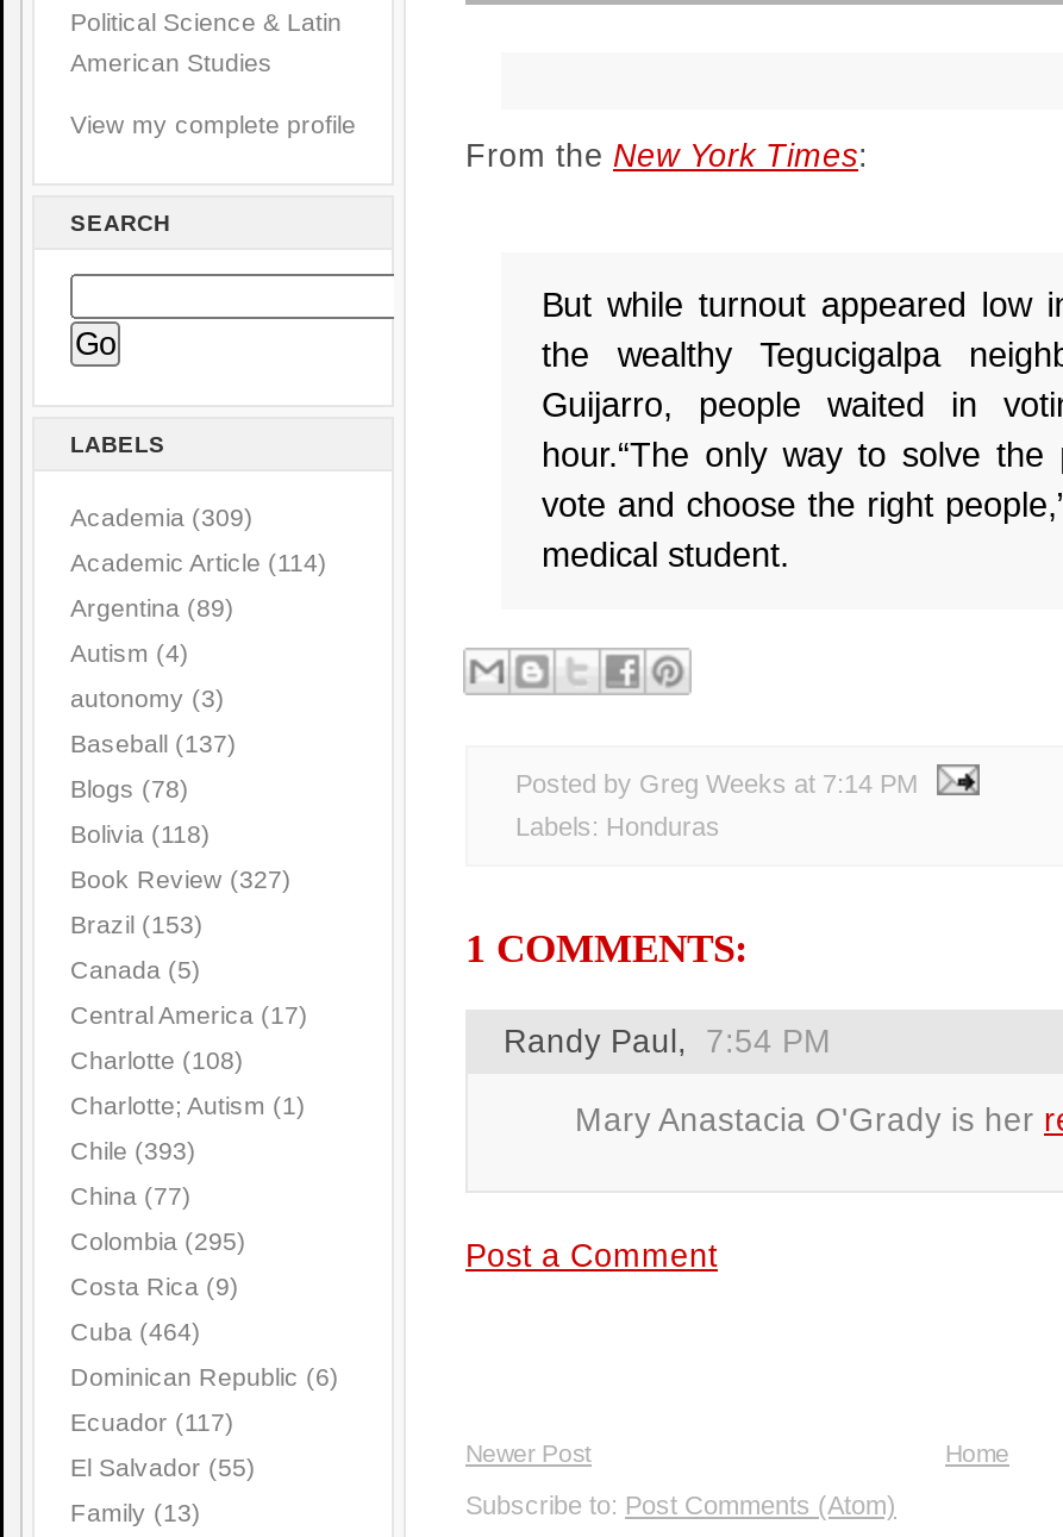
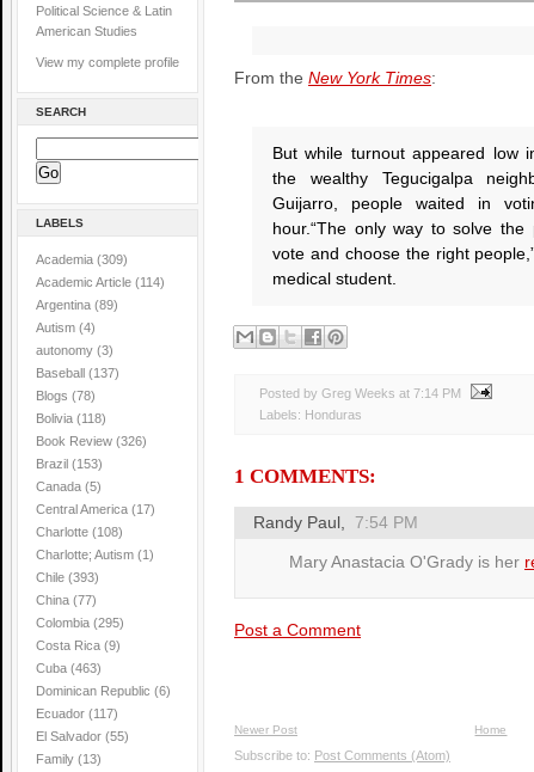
[70,864,292,893] Book Review (327) -> [36,434,147,448] Book Review (326)
[70,1317,201,1345] Cuba (464) -> [36,661,102,675] Cuba (463)

